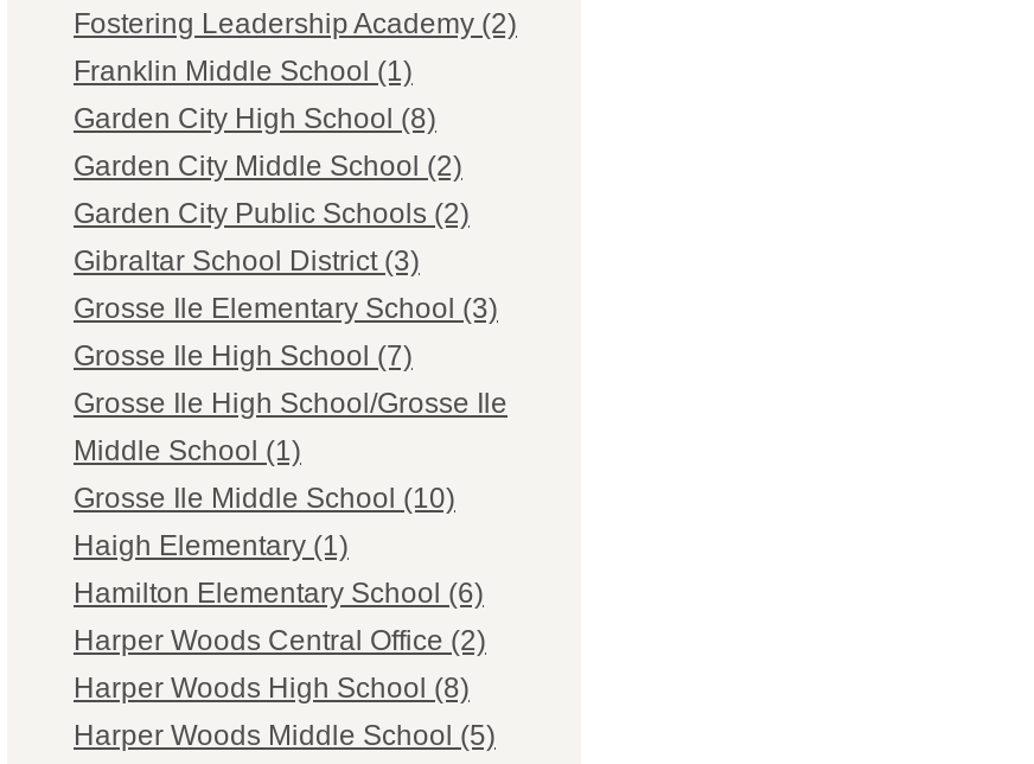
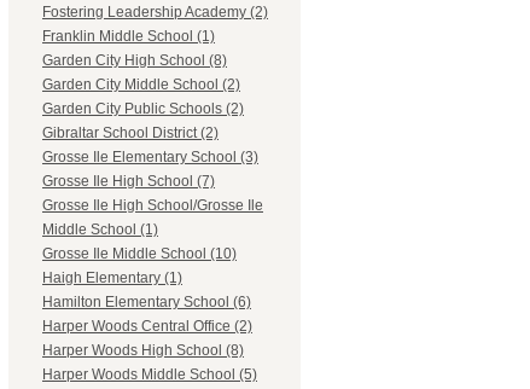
[74,245,420,278] Gibraltar School District (3) -> [42,125,219,142] Gibraltar School District (2)

